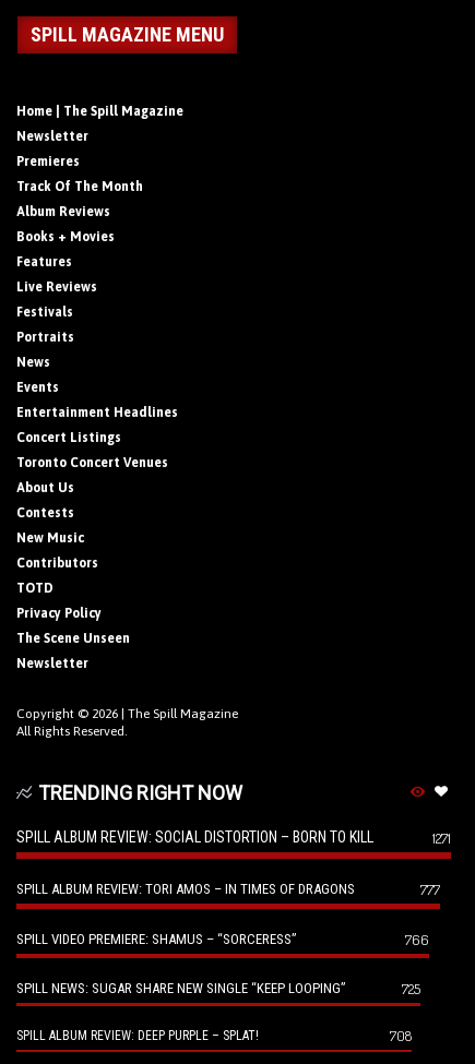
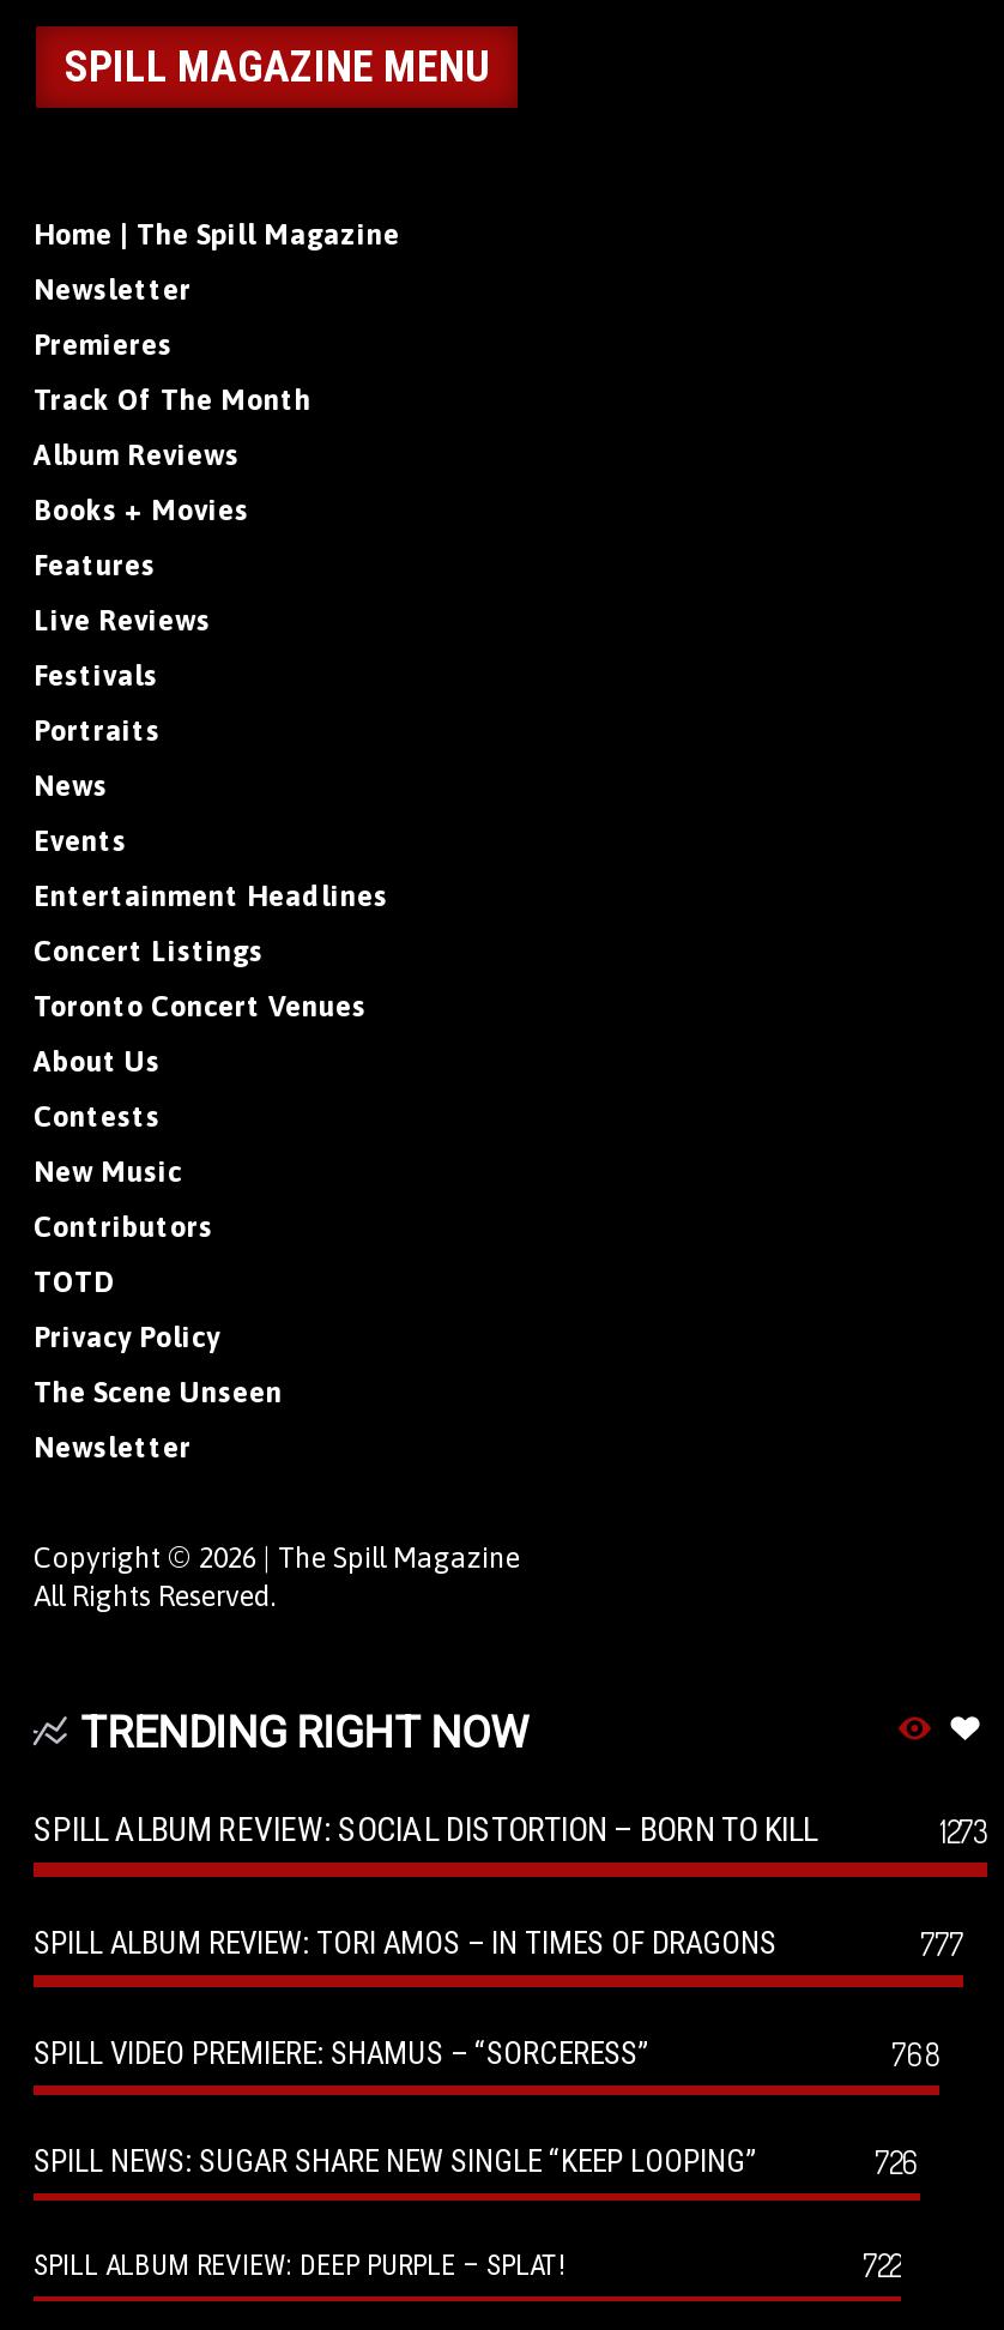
[432,829,451,846] 1271 -> [939,1811,987,1850] 1273
[405,930,429,948] 766 -> [891,2034,939,2073] 768
[402,980,420,997] 725 -> [875,2142,920,2180] 726
[390,1026,412,1044] 708 -> [863,2245,901,2283] 722

